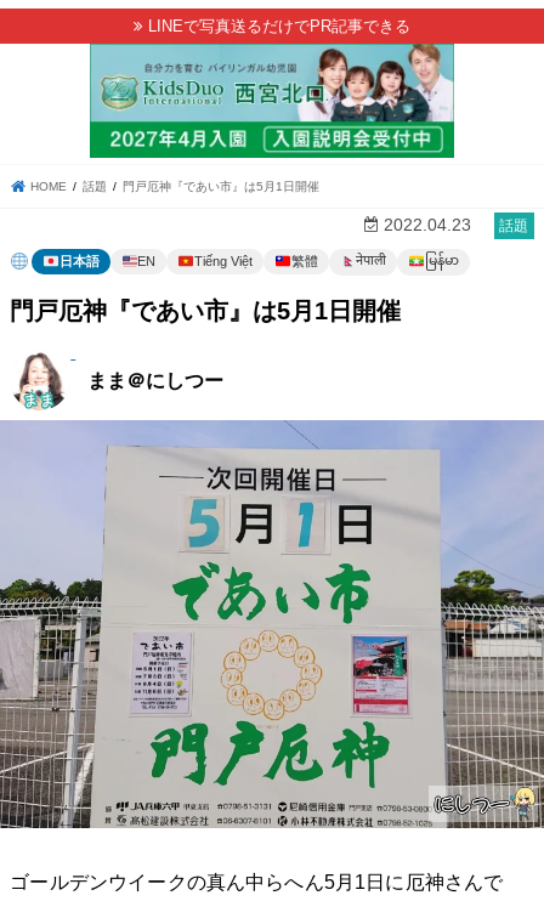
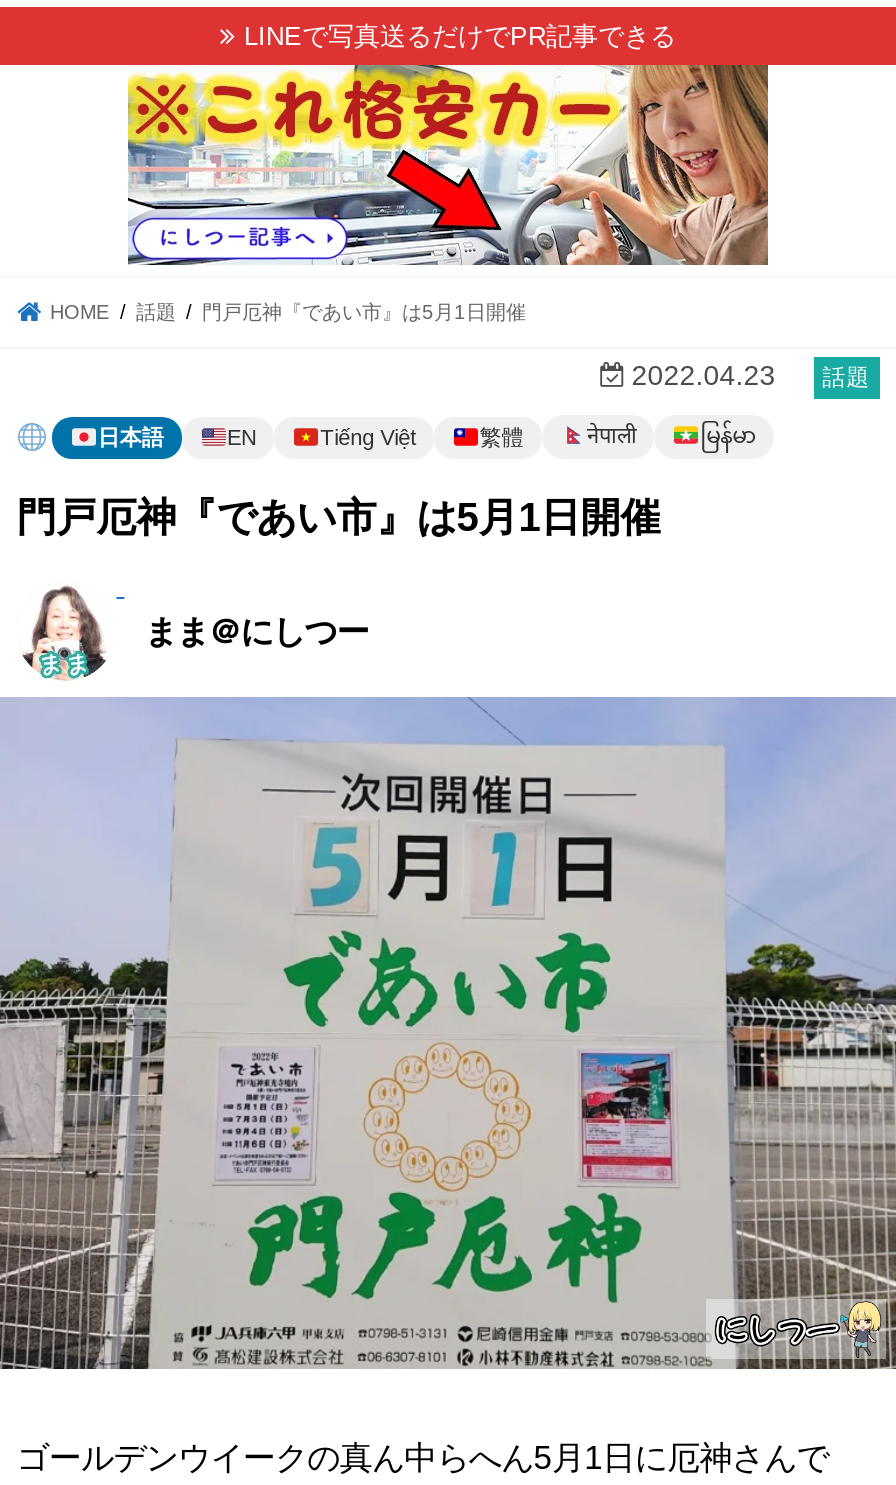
[78,42,466,159] [image] -> [126,63,770,267] [image]

